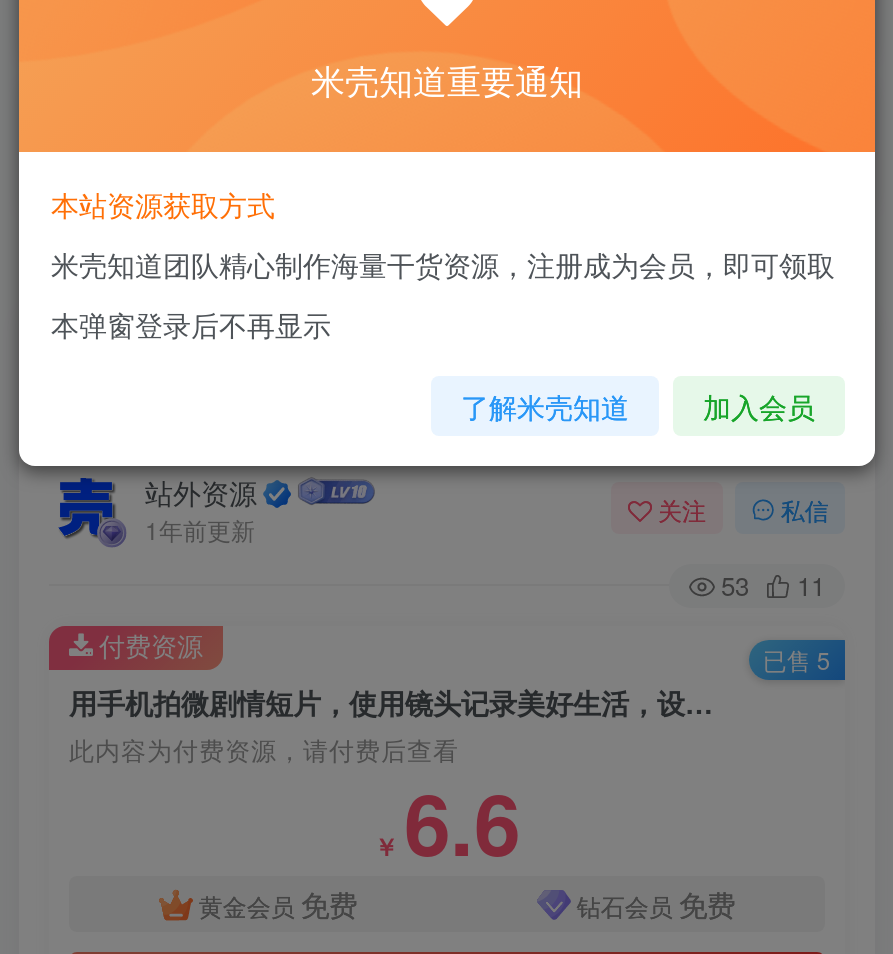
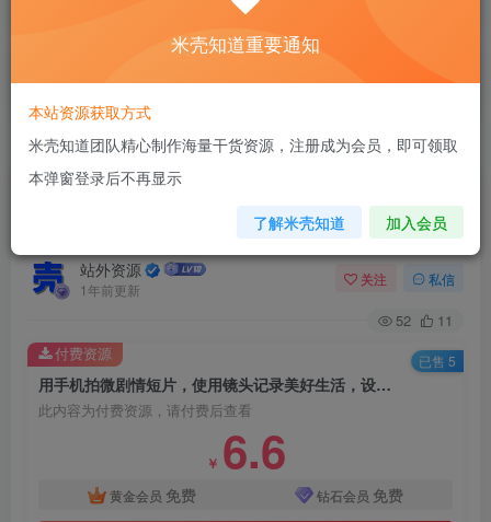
[721,566,825,604] 53 11 -> [396,310,453,330] 52 11

